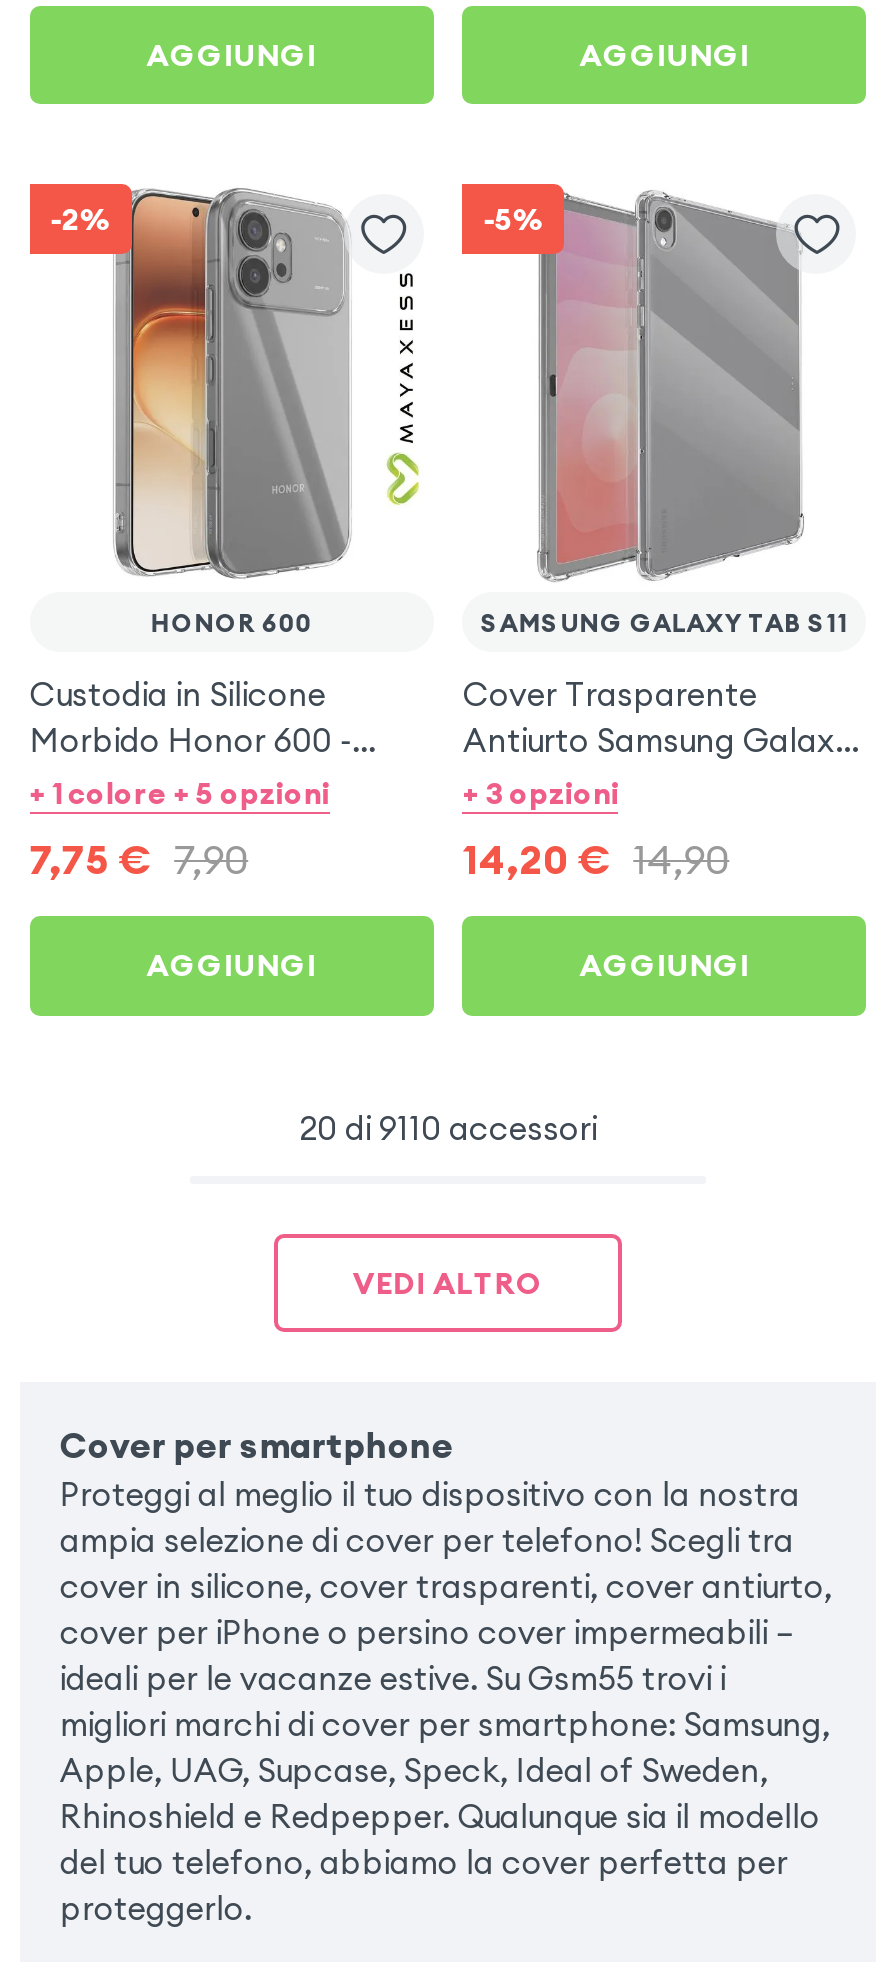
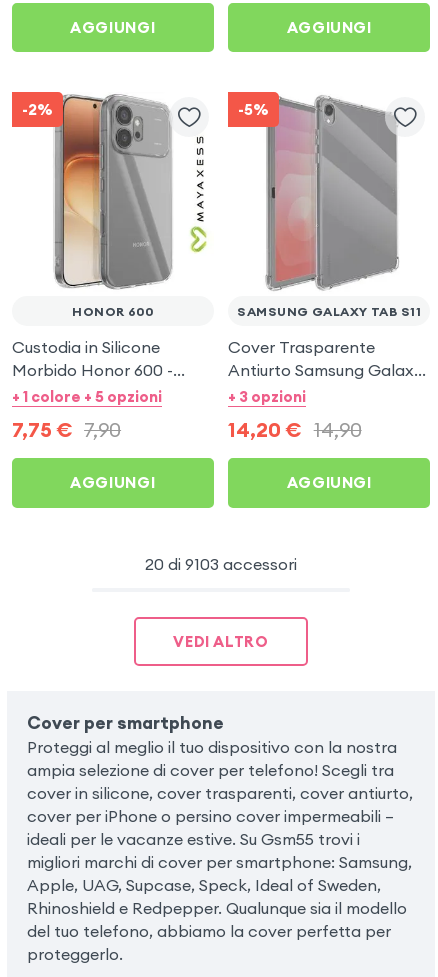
[299,1107,597,1147] 20 di 9110 accessori -> [145,554,297,574] 20 di 9103 accessori

